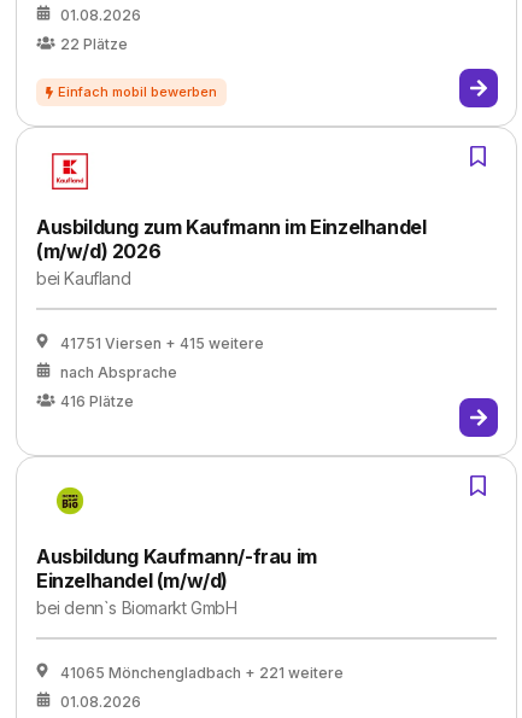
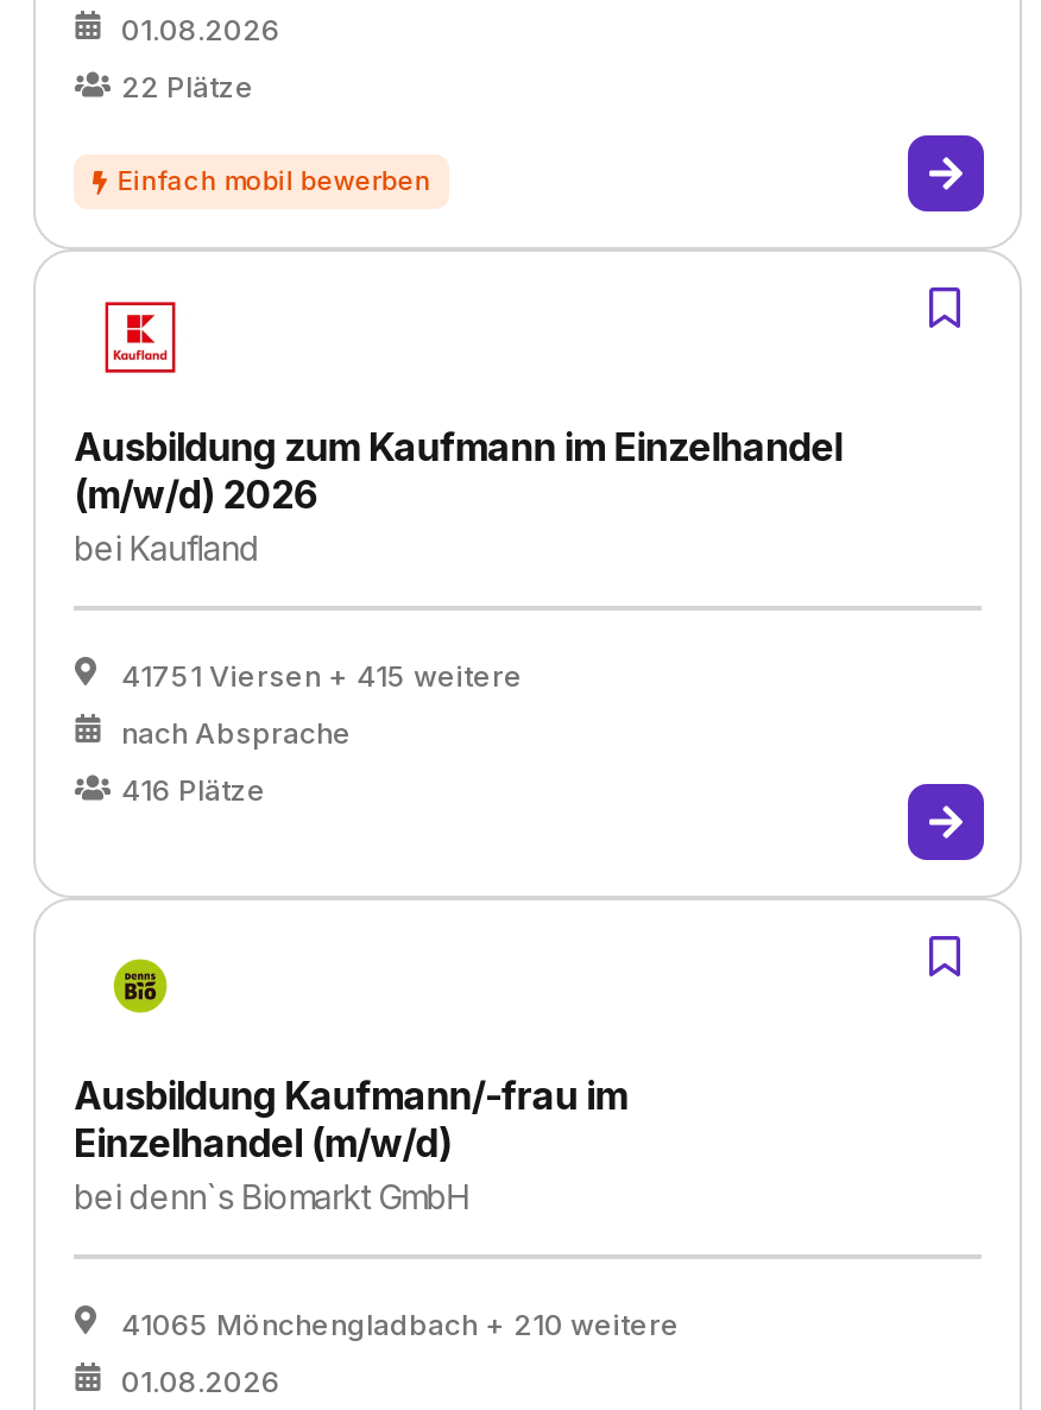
[60,664,344,682] 41065 Mönchengladbach + 221 weitere -> [121,1307,680,1342] 41065 Mönchengladbach + 210 weitere

